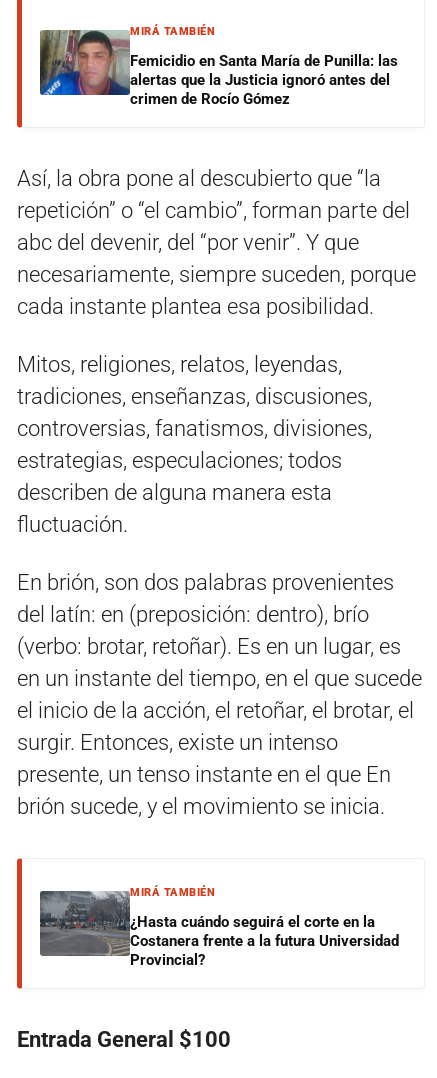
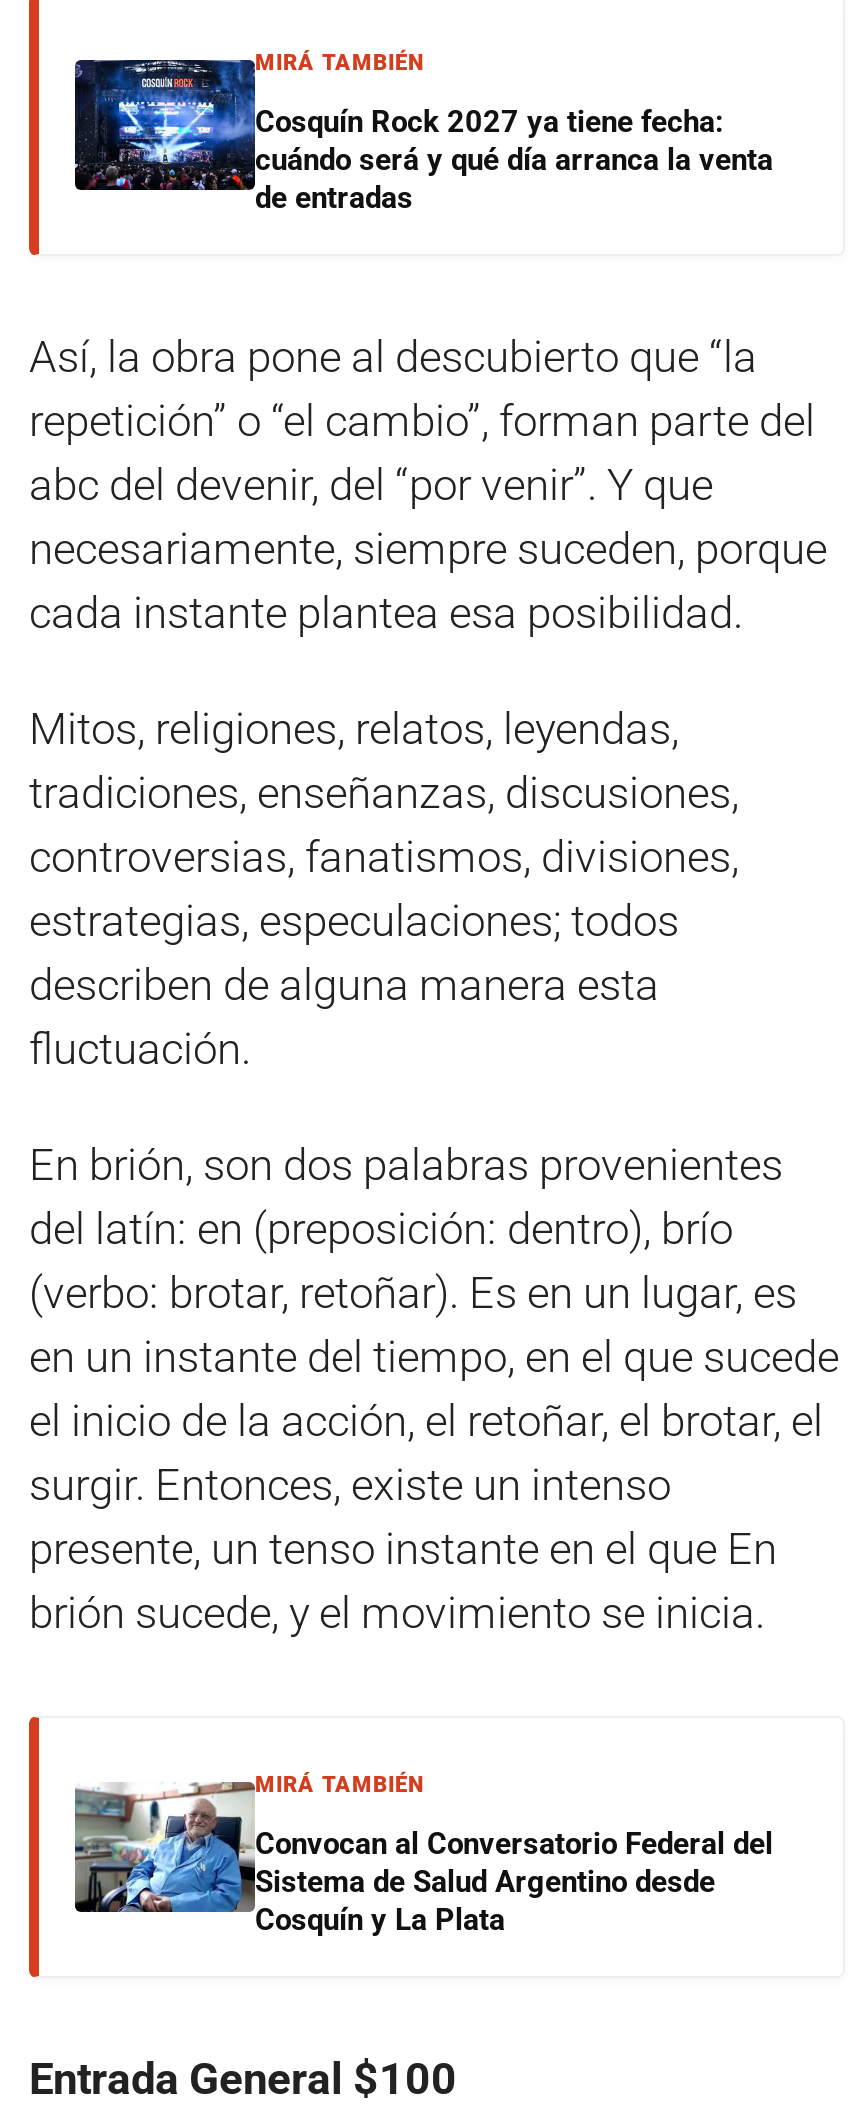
[39,29,398,108] [image] | Femicidio en Santa María de Punilla: las | alertas que la Justicia ignoró antes del | crimen de Rocío Gómez -> [73,58,773,216] [image] | Cosquín Rock 2027 ya tiene fecha: | cuándo será y qué día arranca la venta | de entradas
[39,890,399,969] [image] | ¿Hasta cuándo seguirá el corte en la | Costanera frente a la futura Universidad | Provincial? -> [75,1782,773,1938] [image] | Convocan al Conversatorio Federal del | Sistema de Salud Argentino desde | Cosquín y La Plata

